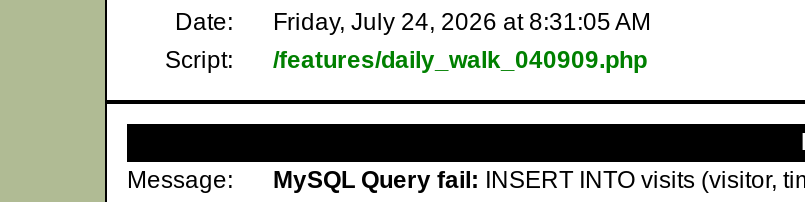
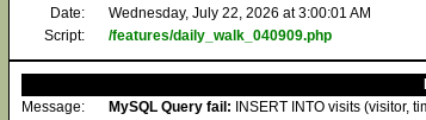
[273,8,651,36] Friday, July 24, 2026 at 8:31:05 AM -> [109,5,371,21] Wednesday, July 22, 2026 at 3:00:01 AM

